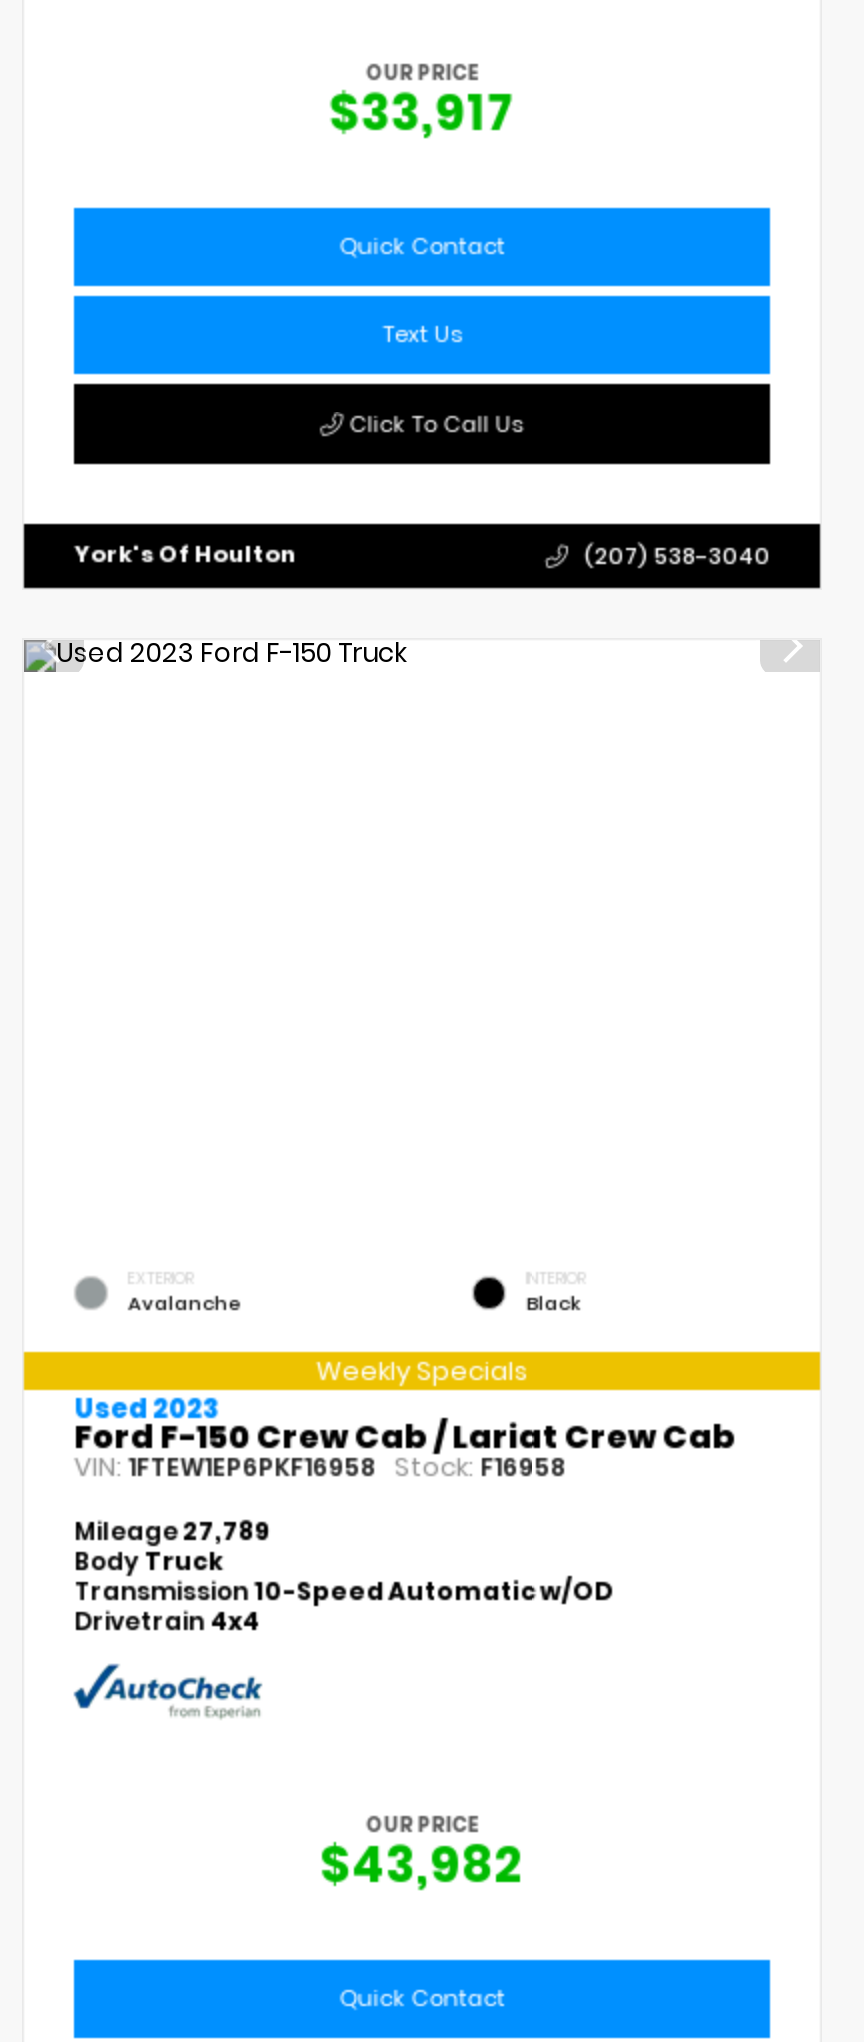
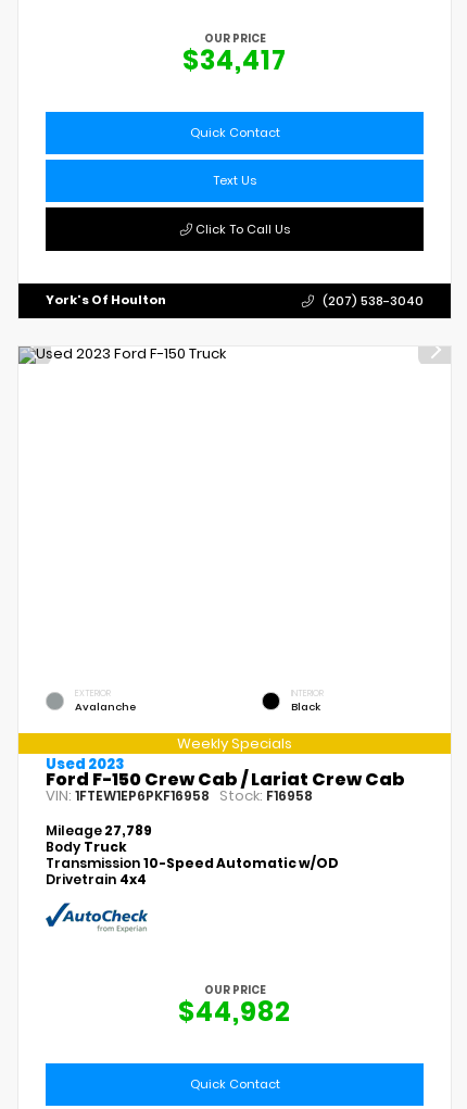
[329,79,515,145] $33,917 -> [182,42,287,78] $34,417
[320,1832,524,1898] $43,982 -> [178,994,291,1030] $44,982

